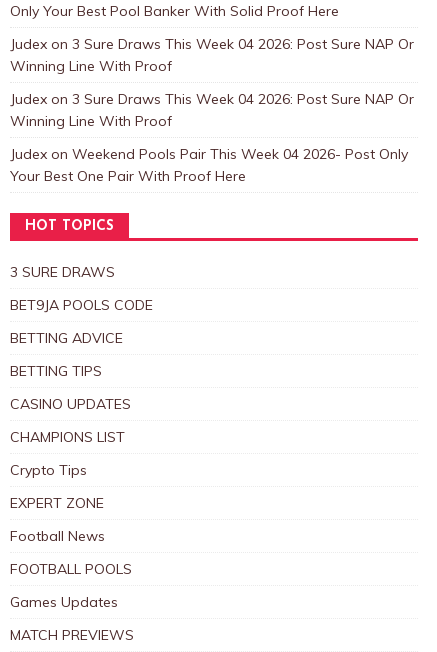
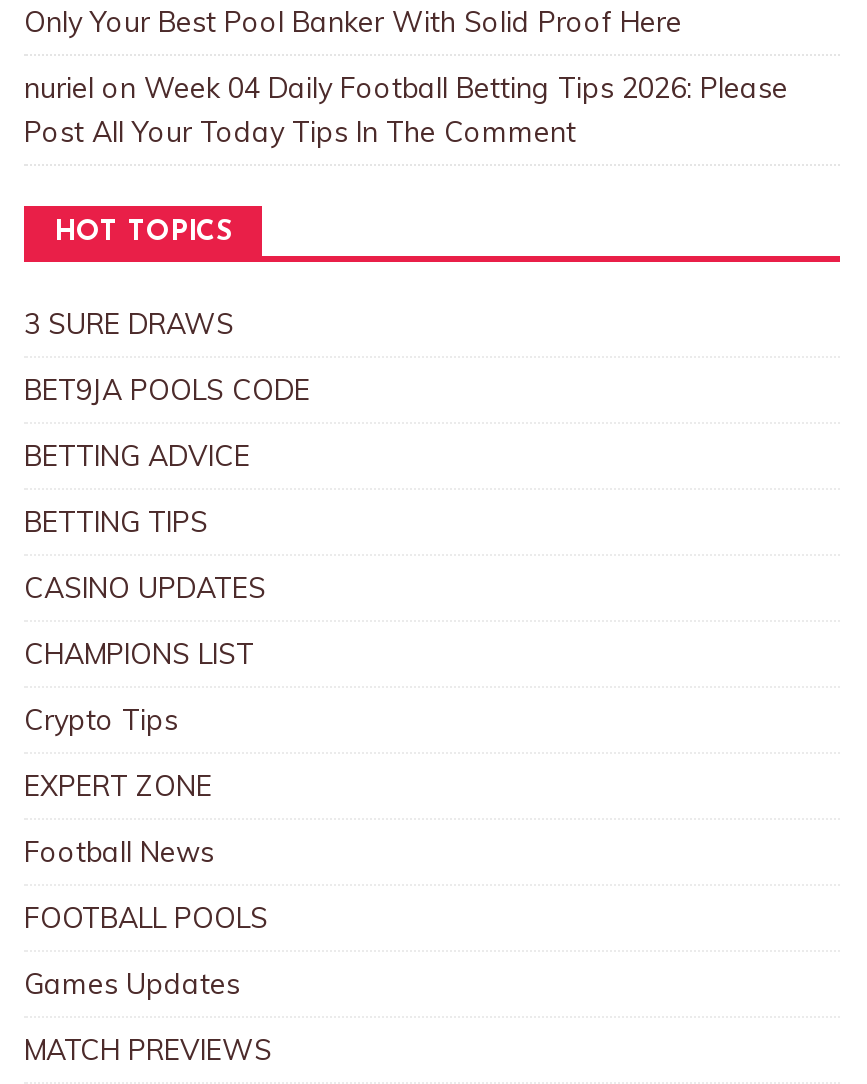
[10,35,414,185] Judex on 3 Sure Draws This Week 04 2026: Post Sure NAP Or | Winning Line With Proof | Judex on 3 Sure Draws This Week 04 2026: Post Sure NAP Or | Winning Line With Proof | Judex on Weekend Pools Pair This Week 04 2026- Post Only | Your Best One Pair With Proof Here -> [24,70,788,150] nuriel on Week 04 Daily Football Betting Tips 2026: Please | Post All Your Today Tips In The Comment

